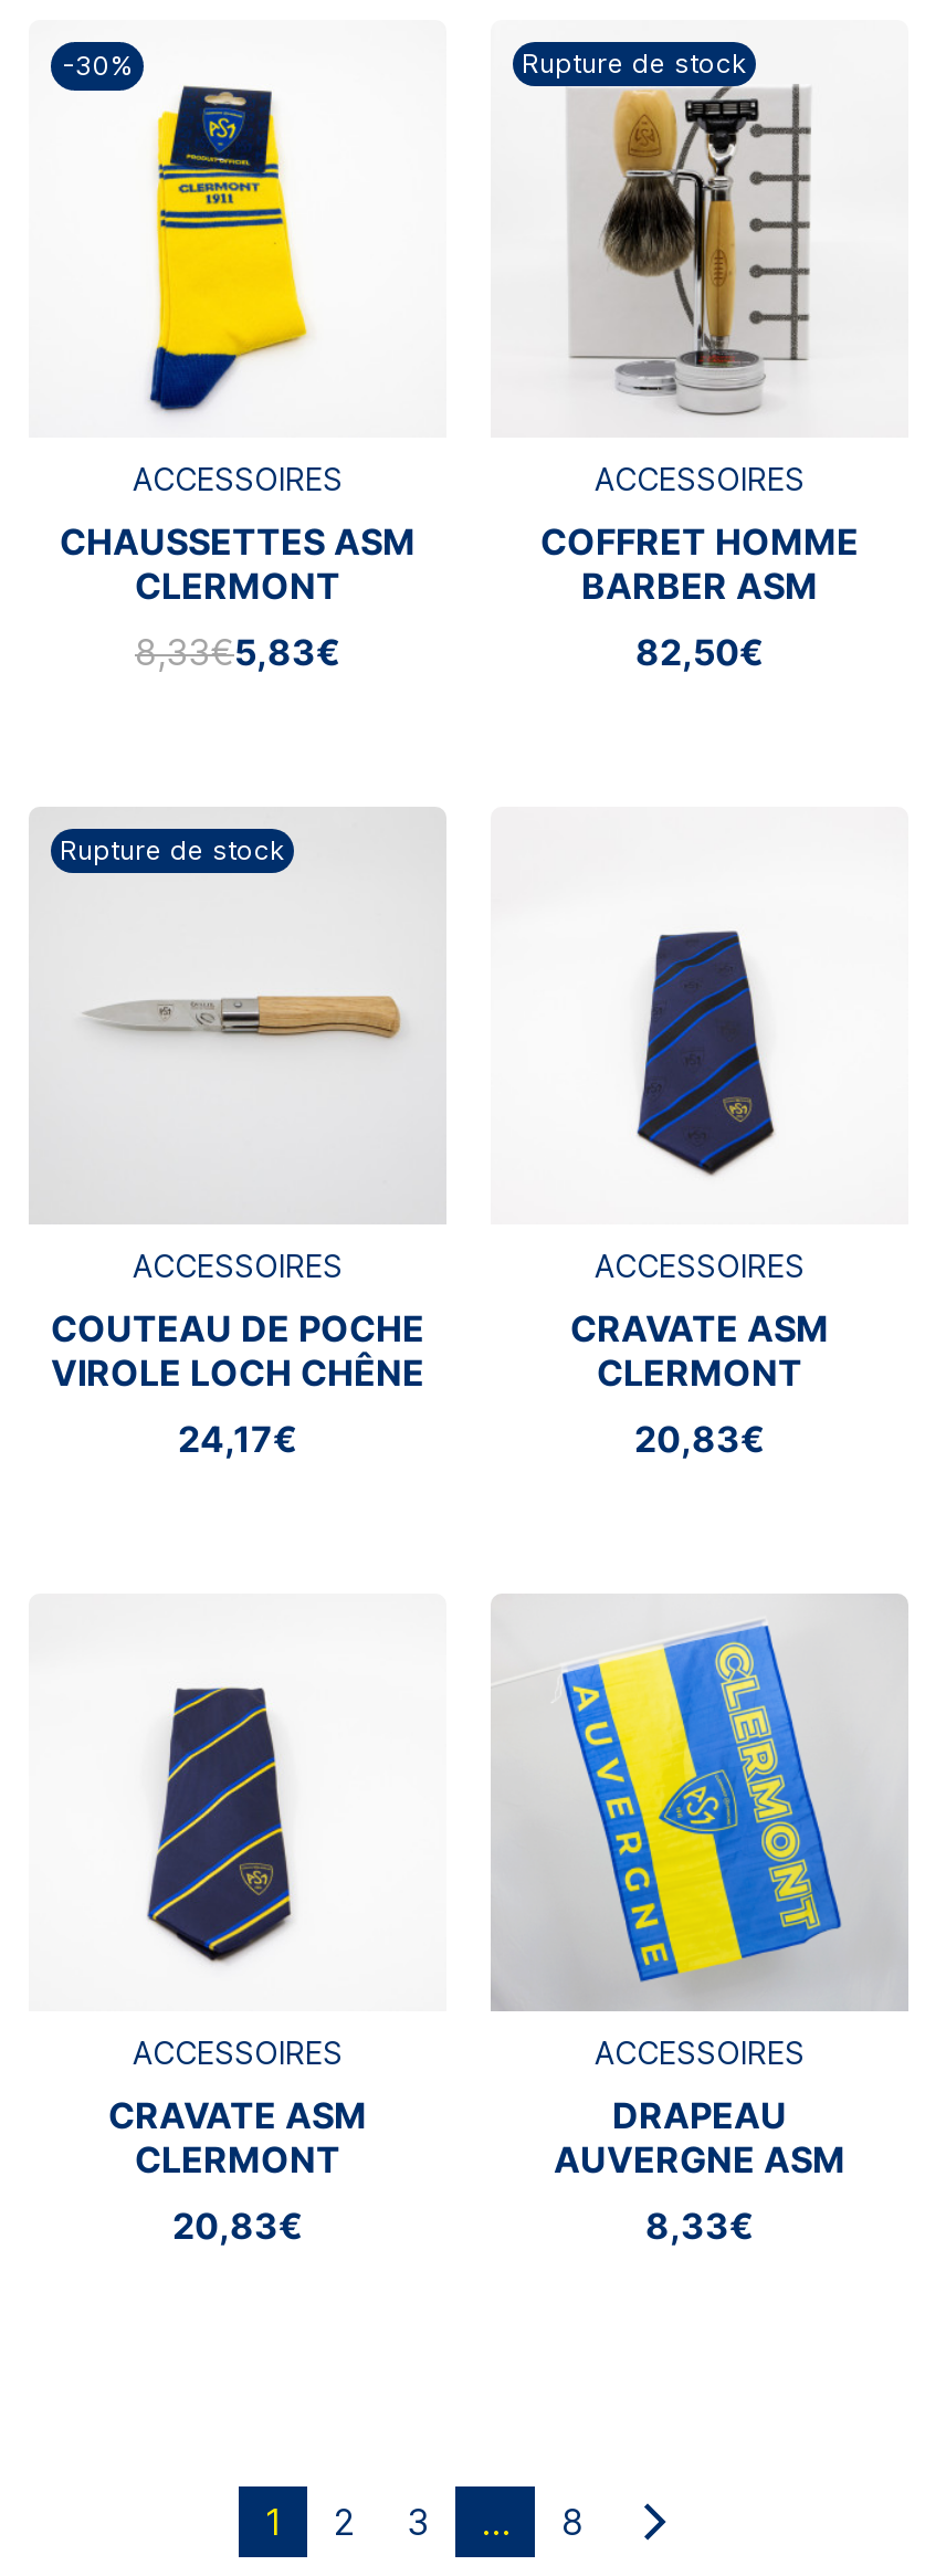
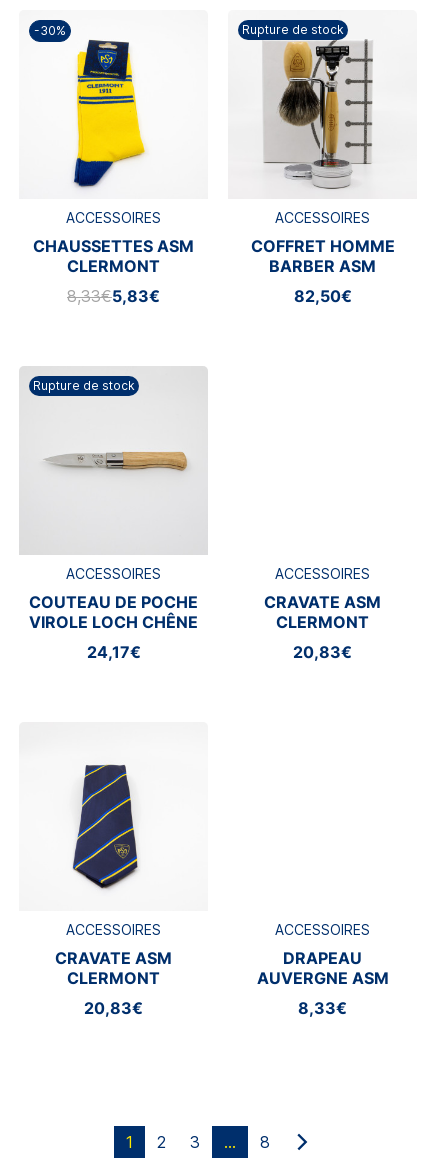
[634,928,776,1178] [image] -> none
[491,1594,908,2011] [image] -> none

